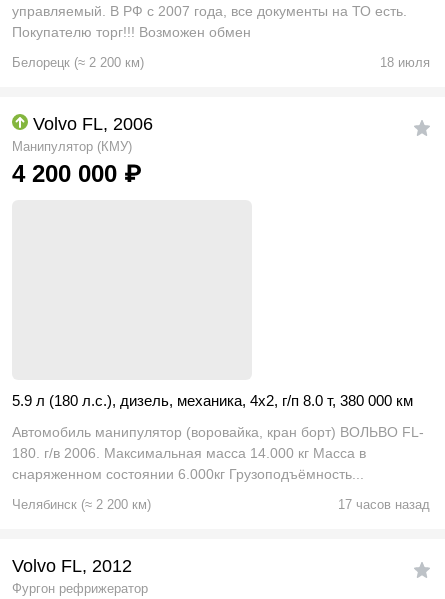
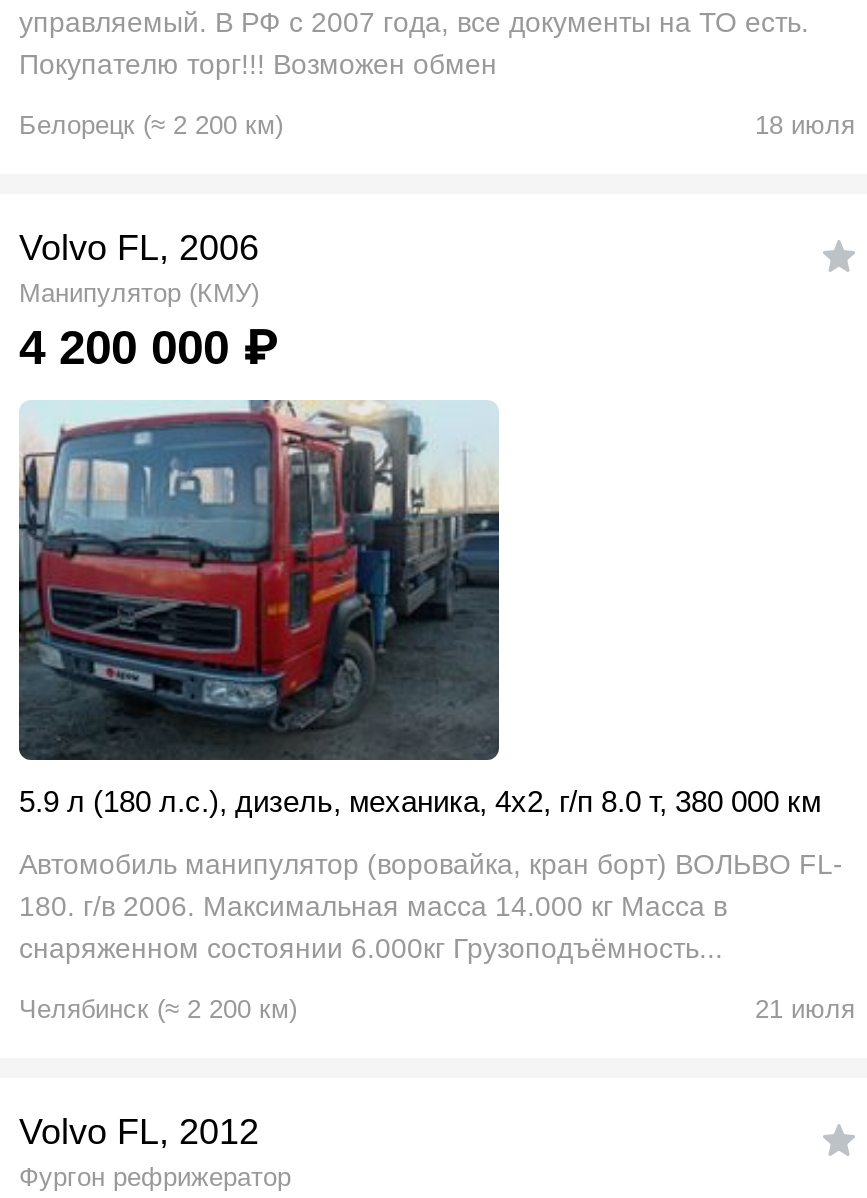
none -> [17,398,501,762] [image]
[338,497,430,512] 17 часов назад -> [755,994,855,1024] 21 июля

